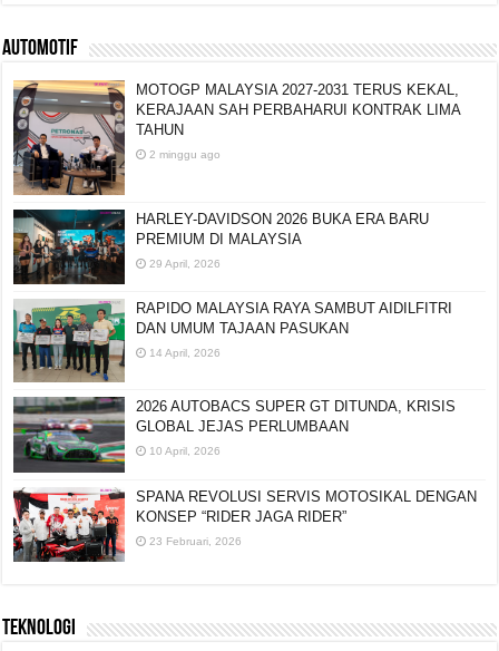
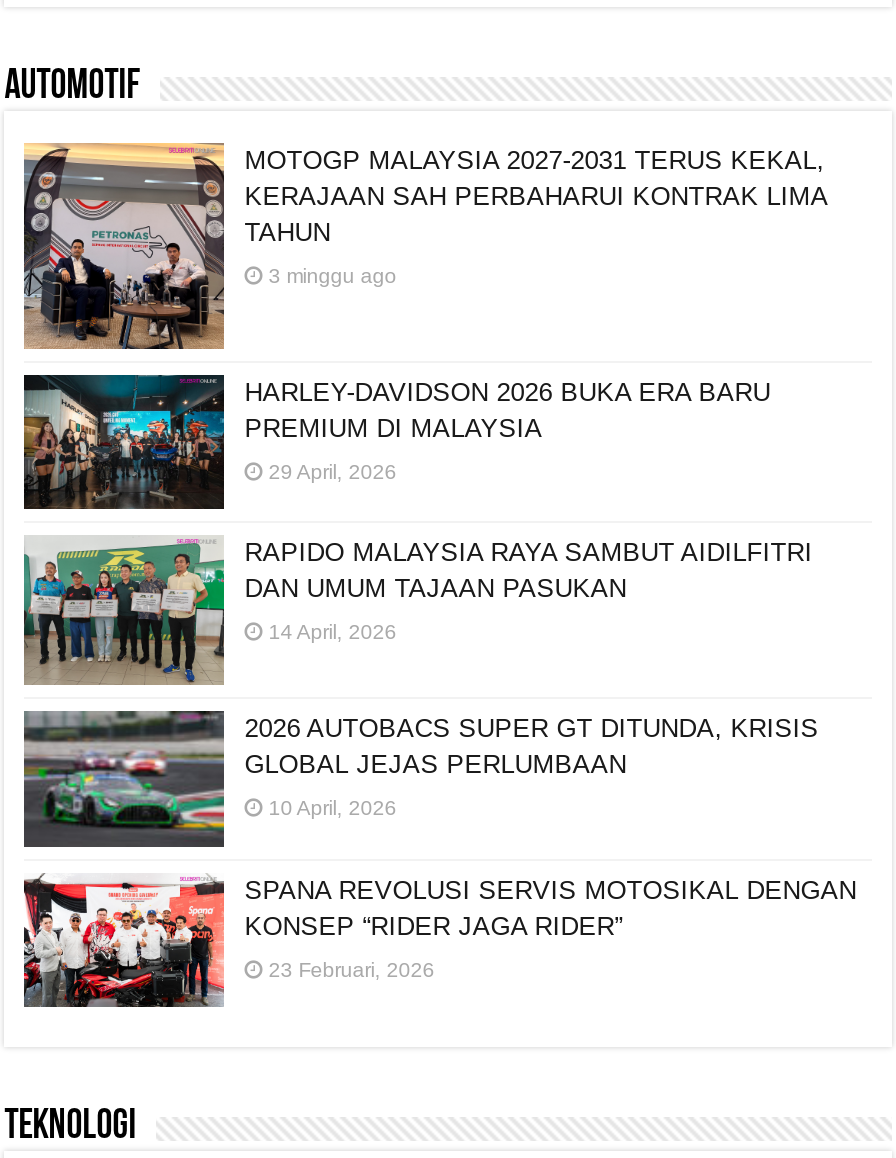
[149,148,221,160] 2 minggu ago -> [268,264,396,286] 3 minggu ago

